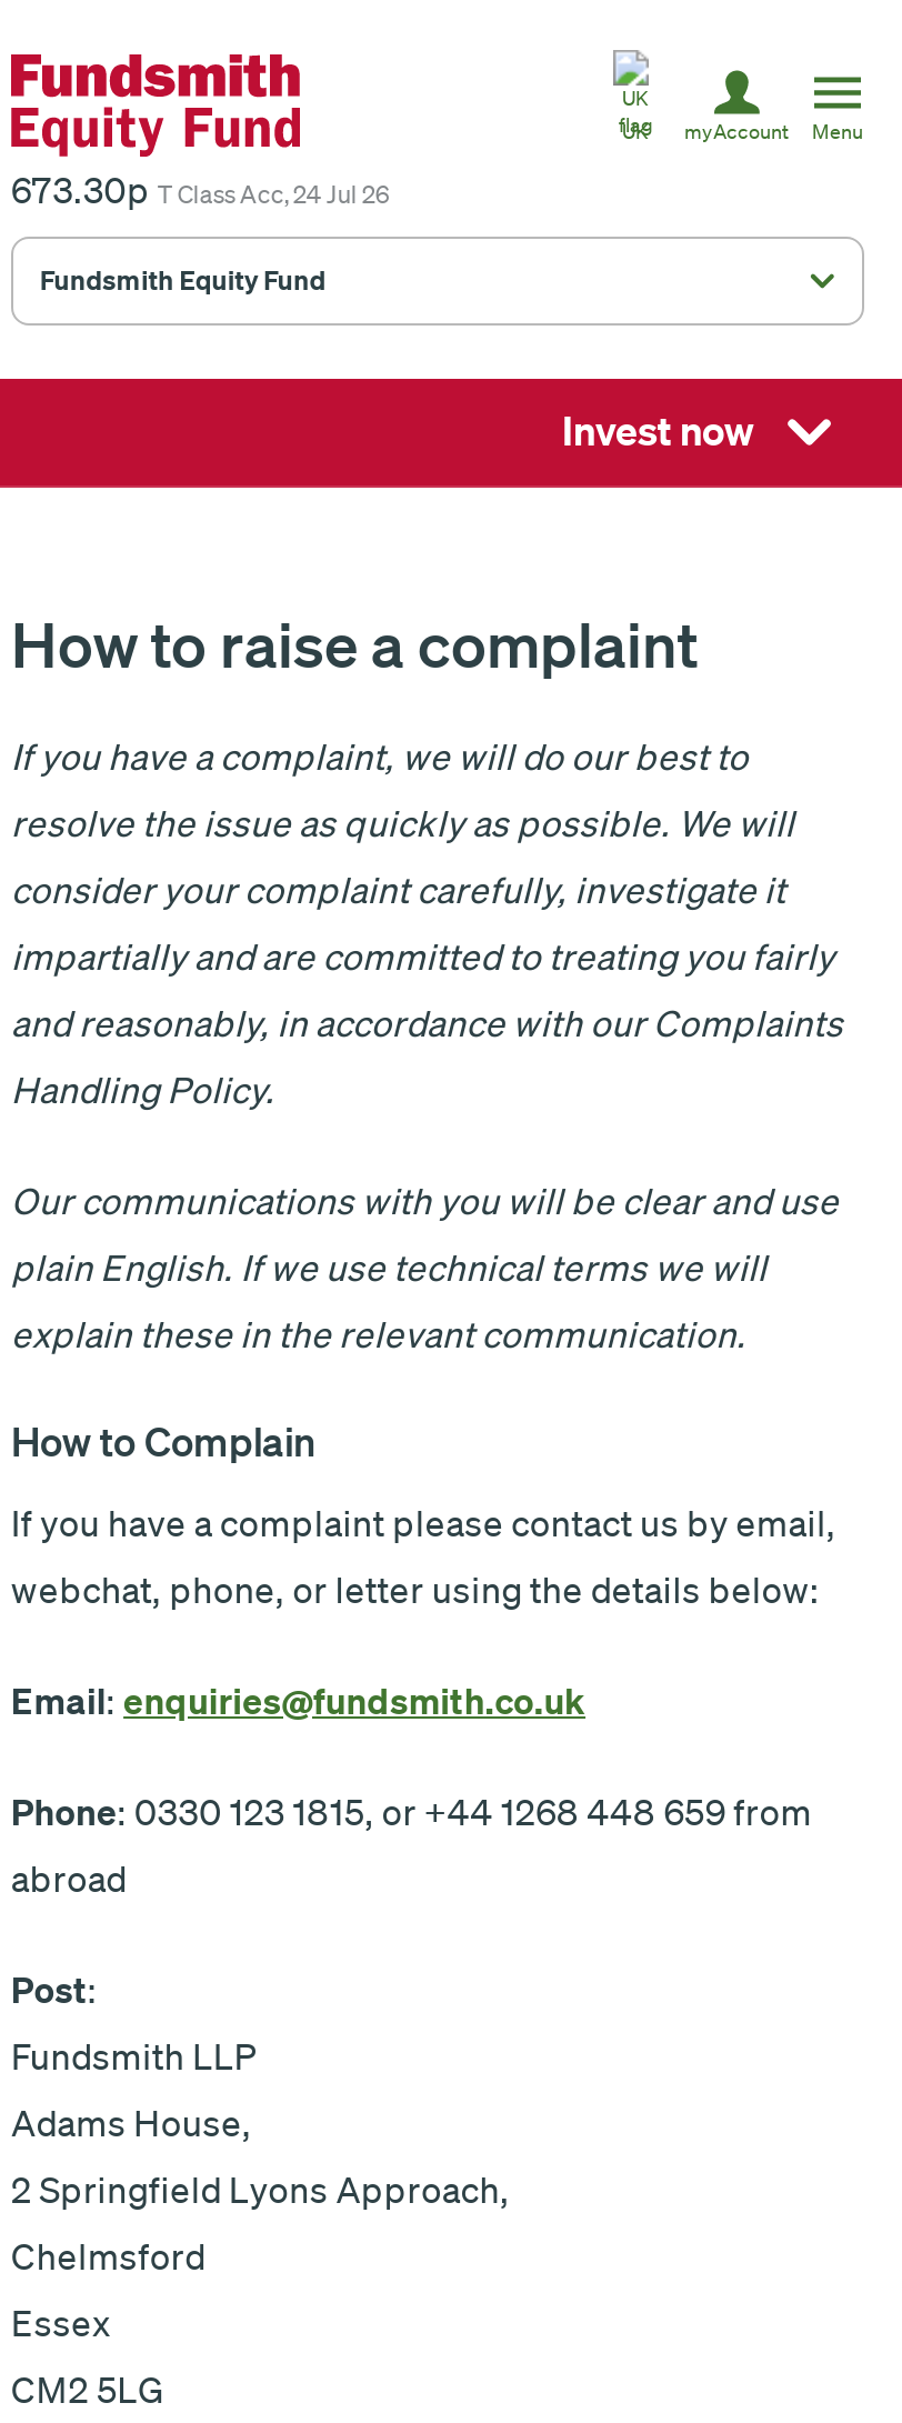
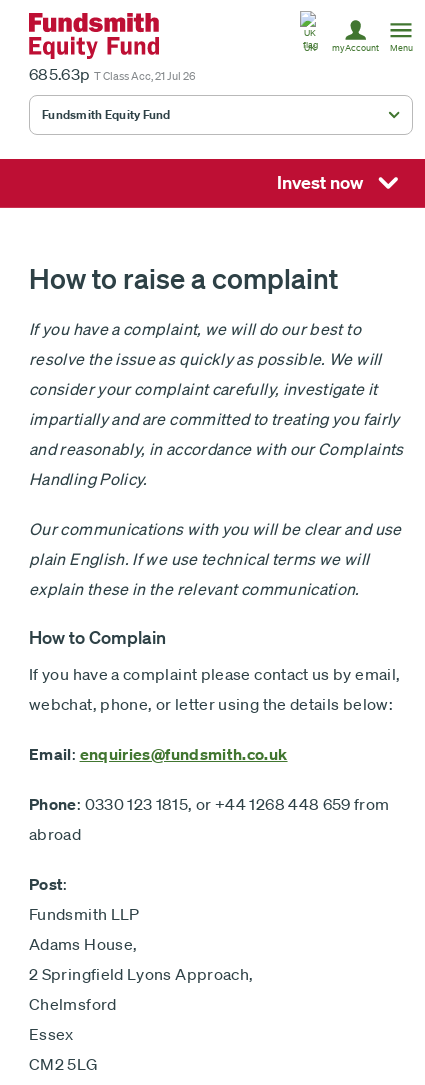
[11,168,389,212] 673.30p T Class Acc, 24 Jul 26 -> [29,64,195,84] 685.63p T Class Acc, 21 Jul 26

